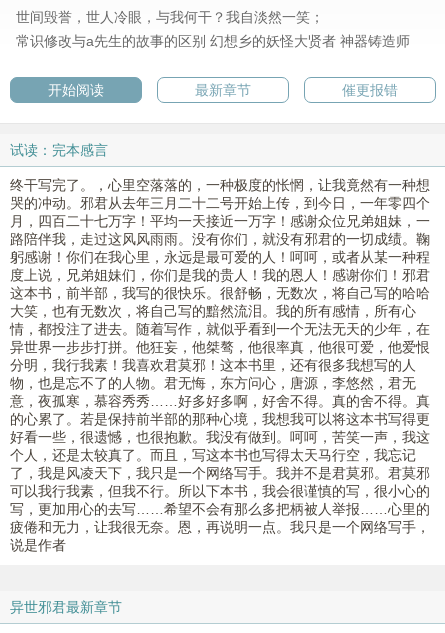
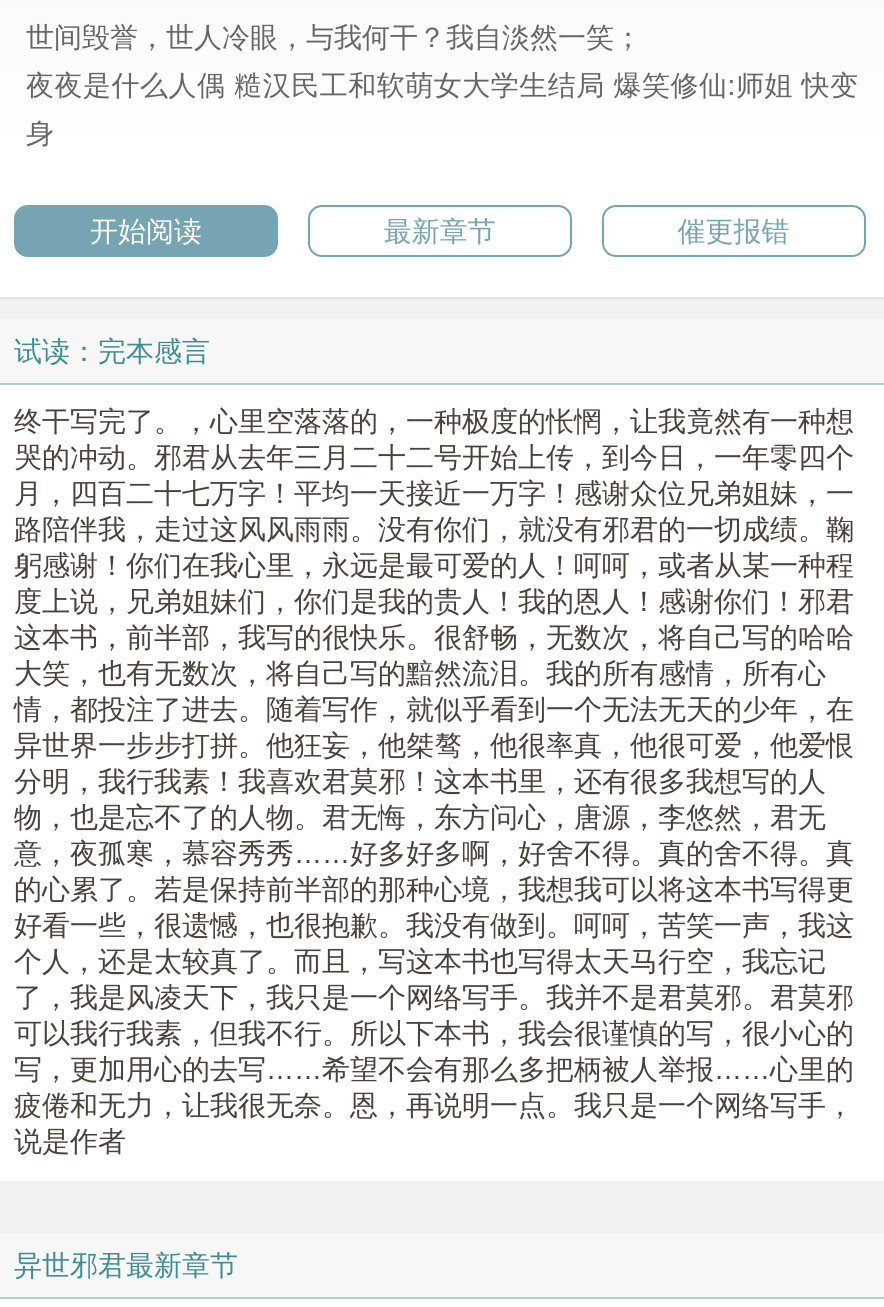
[16,33,410,49] 常识修改与a先生的故事的区别 幻想乡的妖怪大贤者 神器铸造师 -> [26,70,858,150] 夜夜是什么人偶 糙汉民工和软萌女大学生结局 爆笑修仙:师姐 快变 | 身

